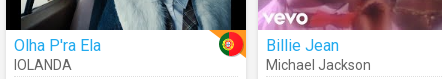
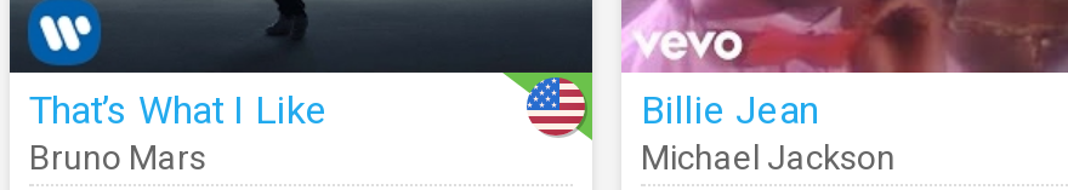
[14,36,101,73] Olha P'ra Ela | IOLANDA -> [29,87,328,177] That’s What I Like | Bruno Mars

